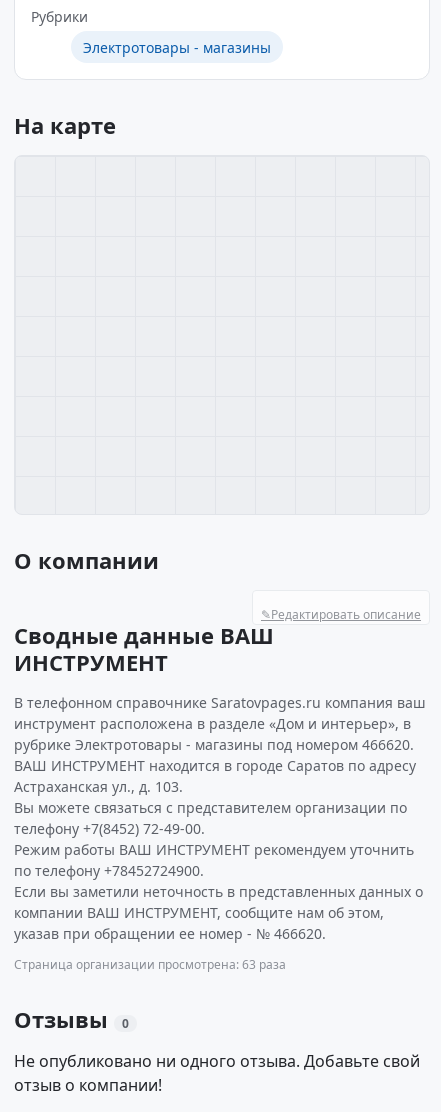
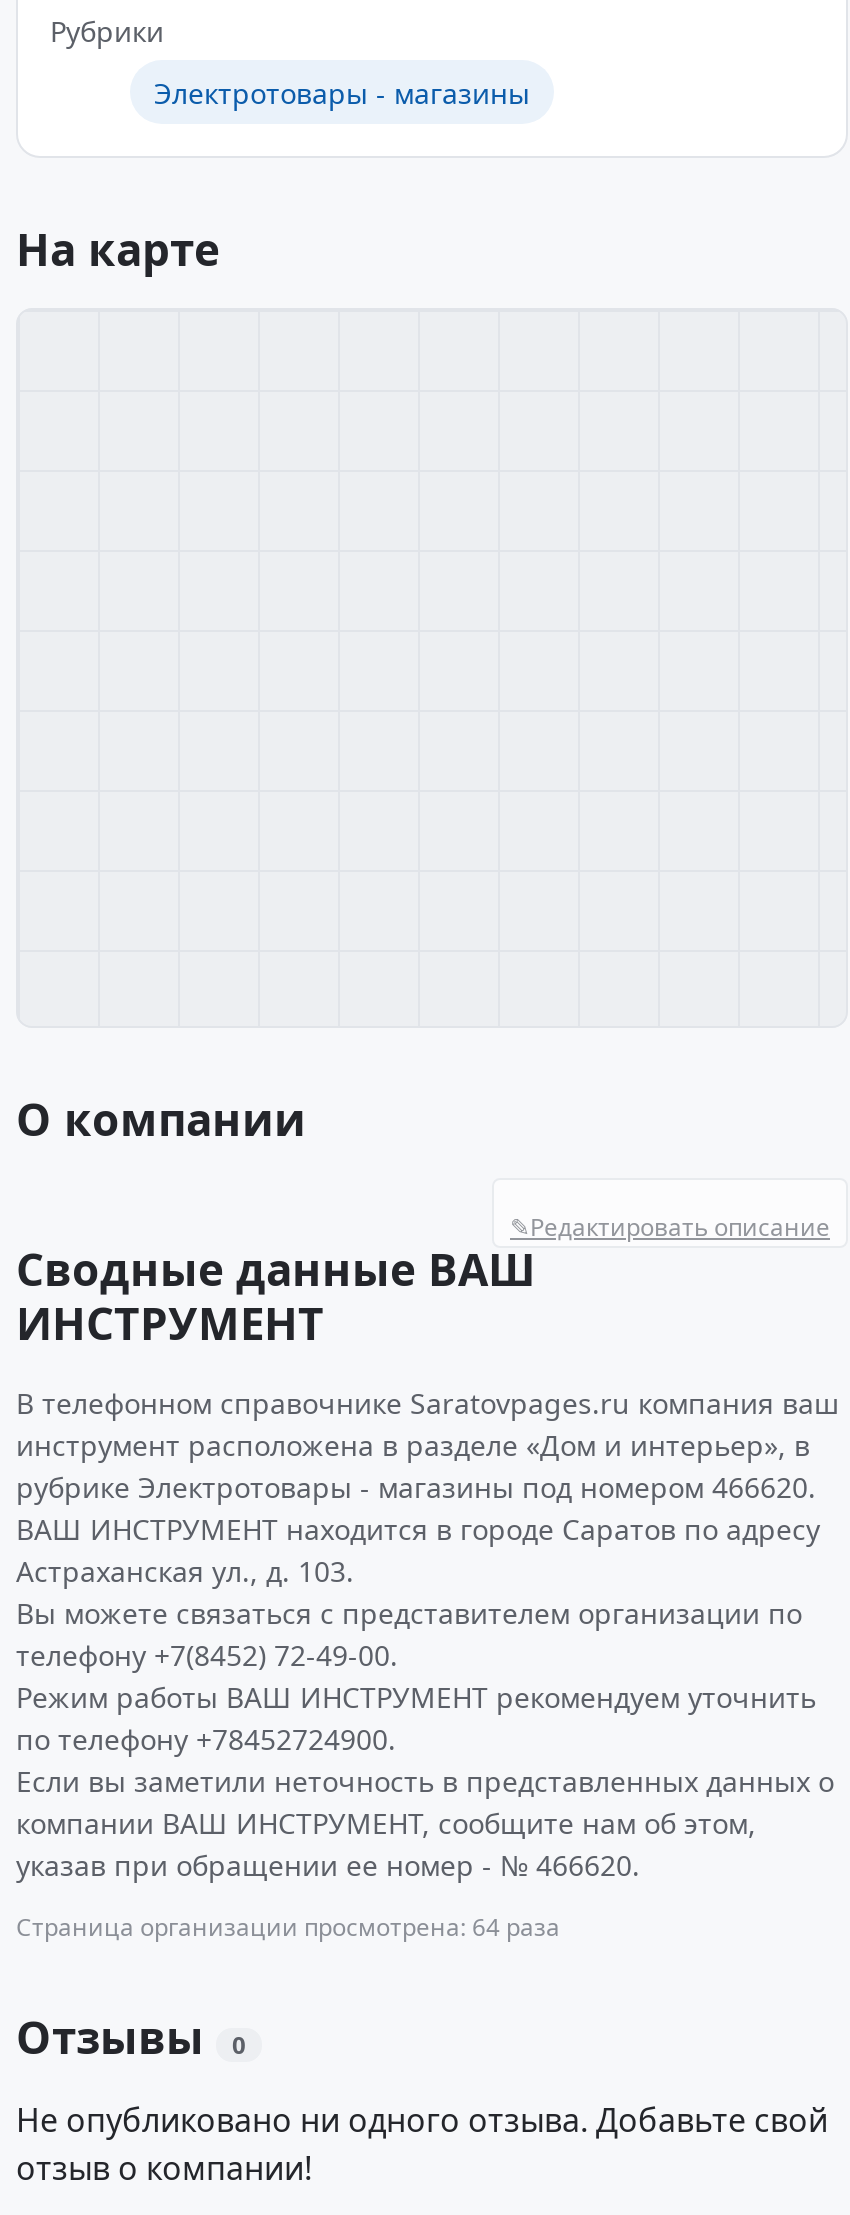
[14,956,286,973] Страница организации просмотрена: 63 раза -> [16,1910,560,1944] Страница организации просмотрена: 64 раза

